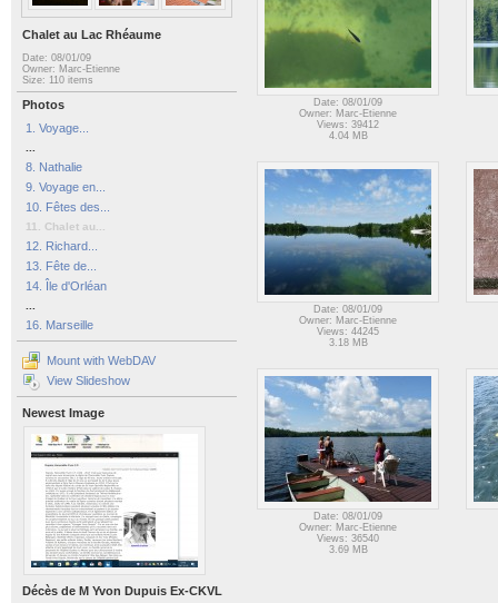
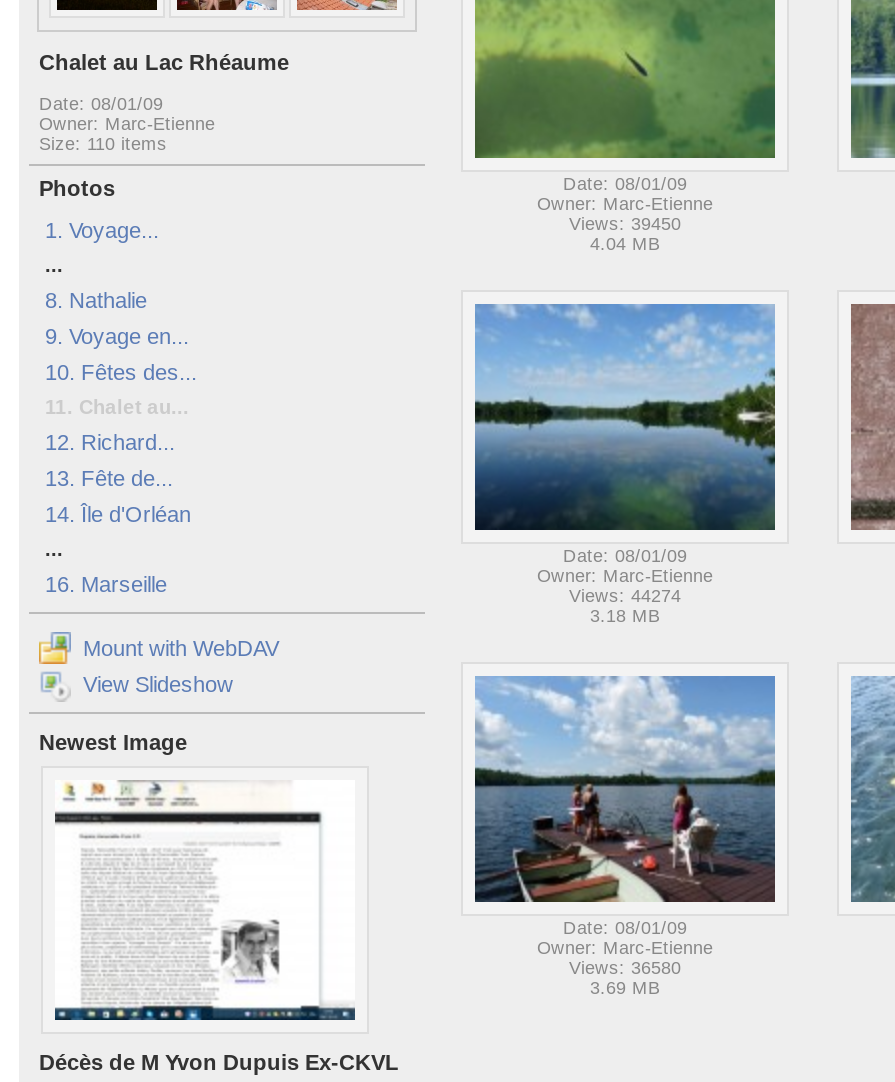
[317,119,379,130] Views: 39412 -> [569,214,681,234] Views: 39450
[317,326,379,337] Views: 44245 -> [569,586,681,606] Views: 44274
[317,533,379,544] Views: 36540 -> [569,958,681,978] Views: 36580

